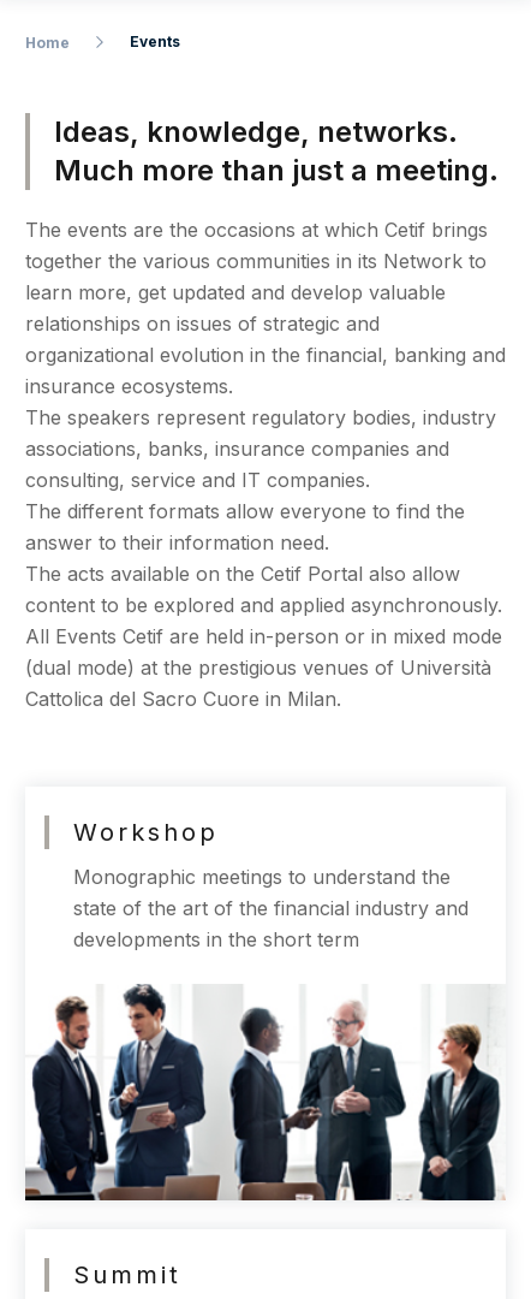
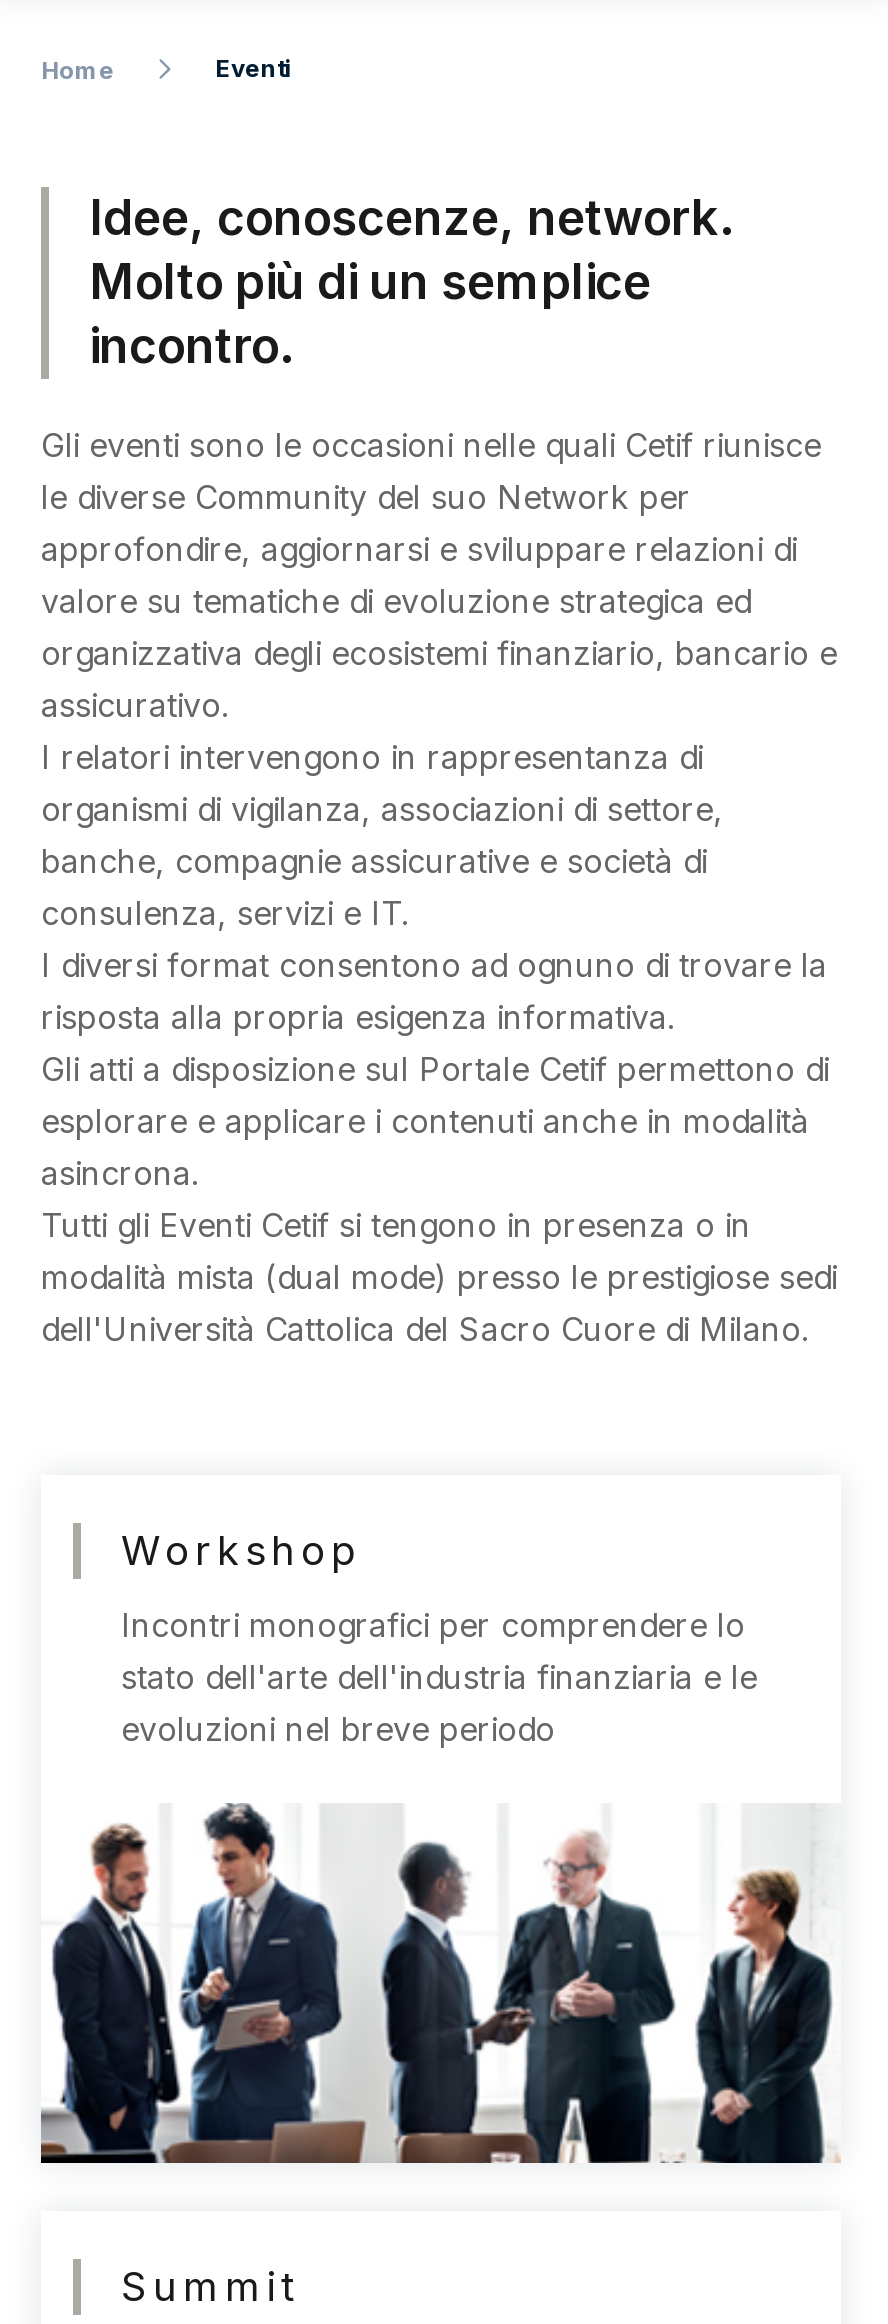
[130,32,180,51] Events -> [215,53,293,83] Eventi
[54,114,499,188] Ideas, knowledge, networks. | Much more than just a meeting. -> [89,189,735,375] Idee, conoscenze, network. | Molto più di un semplice | incontro.
[25,218,506,711] The events are the occasions at which Cetif brings | together the various communities in its Network to | learn more, get updated and develop valuable | relationships on issues of strategic and | organizational evolution in the financial, banking and | insurance ecosystems. | The speakers represent regulatory bodies, industry | associations, banks, insurance companies and | consulting, service and IT companies. | The different formats allow everyone to find the | answer to their information need. | The acts available on the Cetif Portal also allow | content to be explored and applied asynchronously. | All Events Cetif are held in-person or in mixed mode | (dual mode) at the prestigious venues of Università | Cattolica del Sacro Cuore in Milan. -> [41,425,837,1349] Gli eventi sono le occasioni nelle quali Cetif riunisce | le diverse Community del suo Network per | approfondire, aggiornarsi e sviluppare relazioni di | valore su tematiche di evoluzione strategica ed | organizzativa degli ecosistemi finanziario, bancario e | assicurativo. | I relatori intervengono in rappresentanza di | organismi di vigilanza, associazioni di settore, | banche, compagnie assicurative e società di | consulenza, servizi e IT. | I diversi format consentono ad ognuno di trovare la | risposta alla propria esigenza informativa. | Gli atti a disposizione sul Portale Cetif permettono di | esplorare e applicare i contenuti anche in modalità | asincrona. | Tutti gli Eventi Cetif si tengono in presenza o in | modalità mista (dual mode) presso le prestigiose sedi | dell'Università Cattolica del Sacro Cuore di Milano.
[73,865,469,951] Monographic meetings to understand the | state of the art of the financial industry and | developments in the short term -> [121,1605,757,1749] Incontri monografici per comprendere lo | stato dell'arte dell'industria finanziaria e le | evoluzioni nel breve periodo

